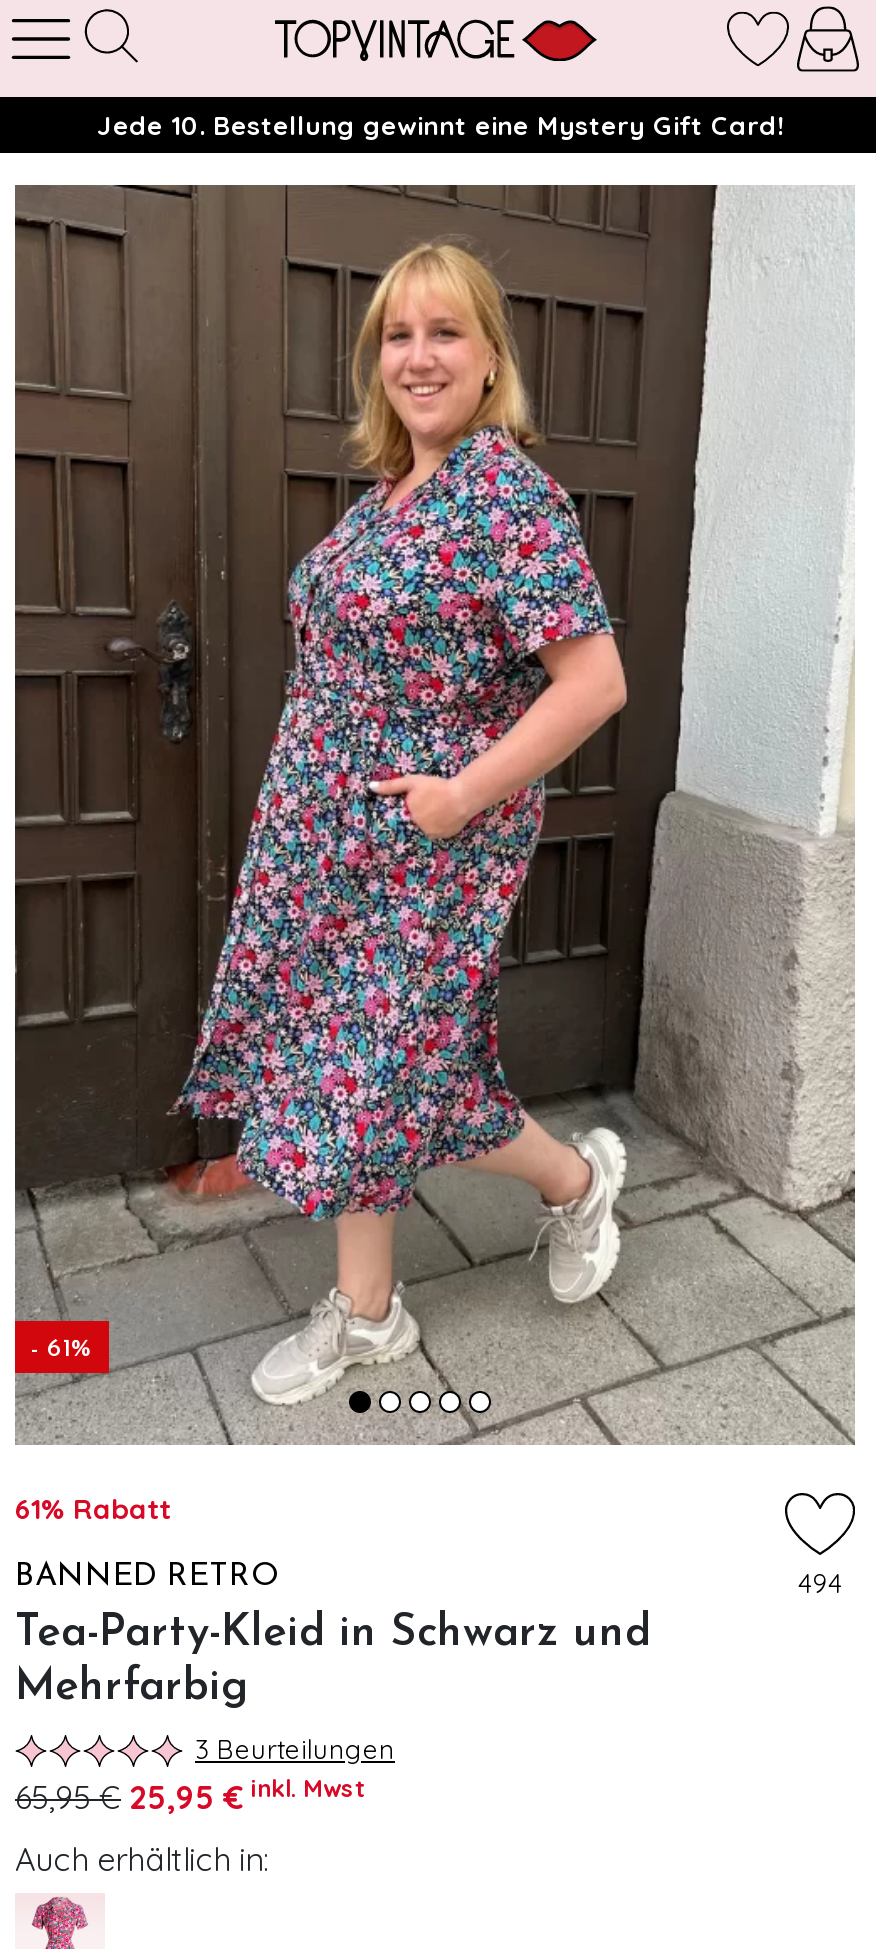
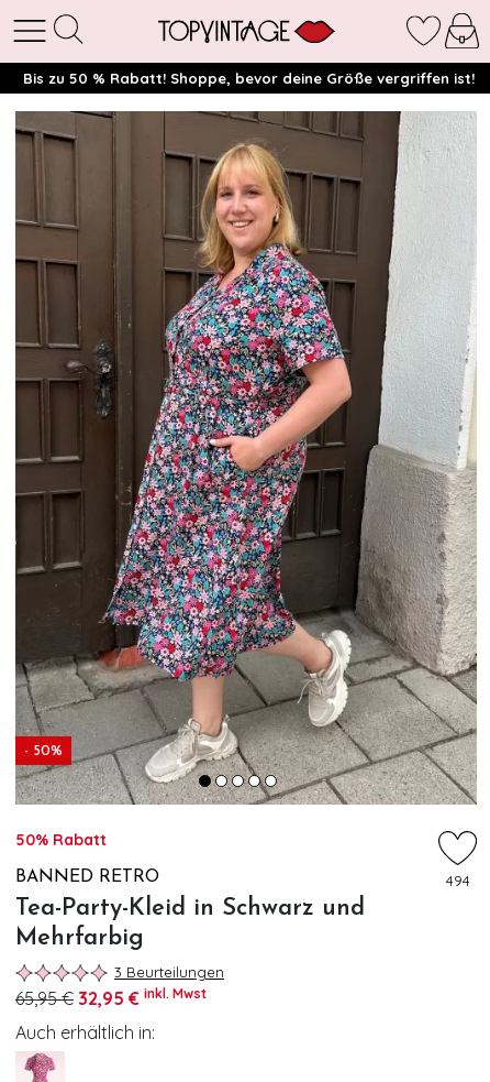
[97,109,783,141] Jede 10. Bestellung gewinnt eine Mystery Gift Card! -> [23,69,475,87] Bis zu 50 % Rabatt! Shoppe, bevor deine Größe vergriffen ist!
[31,1337,93,1363] - 61% -> [24,745,63,759] - 50%
[15,1491,171,1527] 61% Rabatt -> [15,830,107,850] 50% Rabatt
[15,1773,365,1817] 65,95 € 25,95 €inkl. Mwst -> [15,985,207,1010] 65,95 € 32,95 €inkl. Mwst

